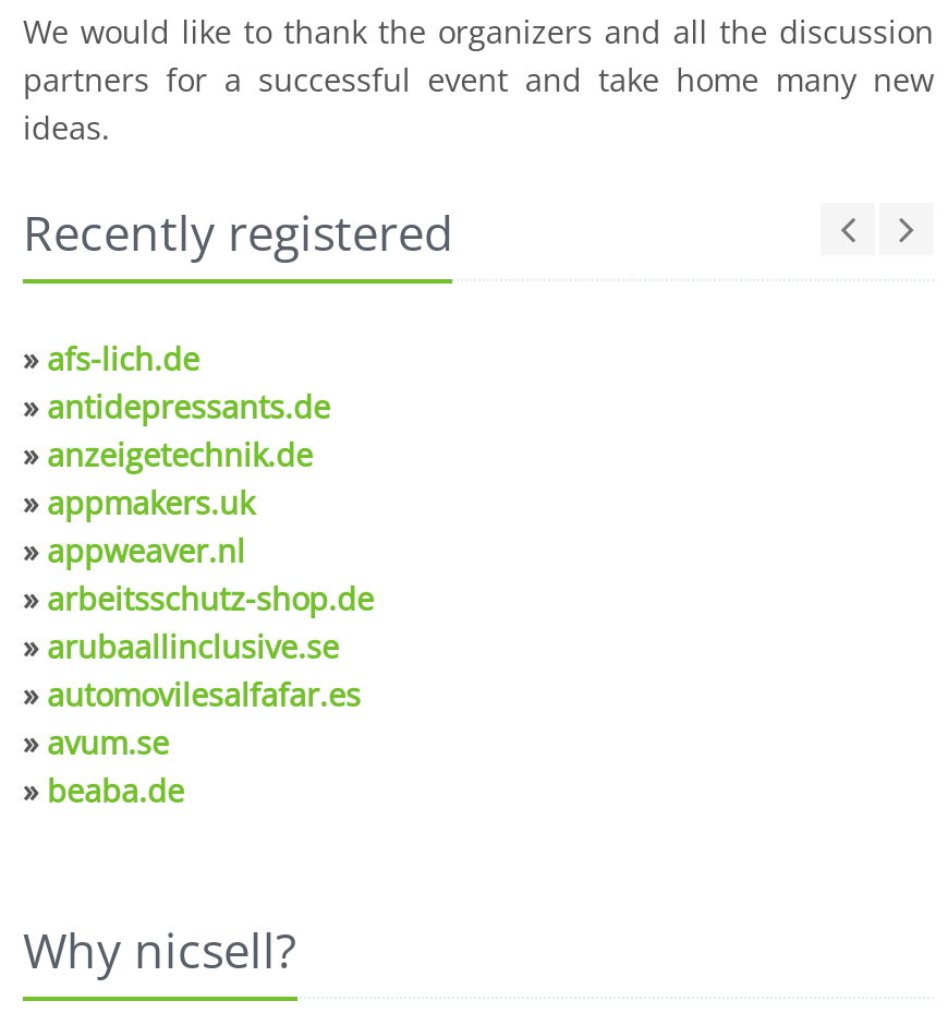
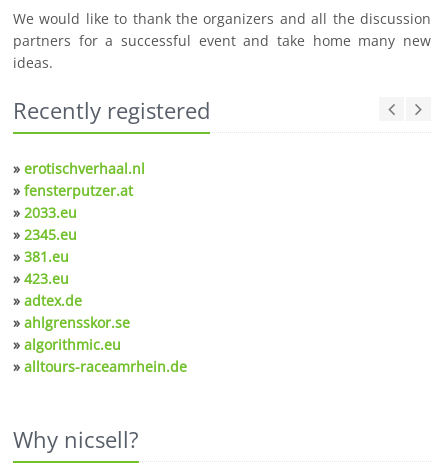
[23,338,374,812] » afs-lich.de | » antidepressants.de | » anzeigetechnik.de | » appmakers.uk | » appweaver.nl | » arbeitsschutz-shop.de | » arubaallinclusive.se | » automovilesalfafar.es | » avum.se | » beaba.de -> [13,159,187,376] » erotischverhaal.nl | » fensterputzer.at | » 2033.eu | » 2345.eu | » 381.eu | » 423.eu | » adtex.de | » ahlgrensskor.se | » algorithmic.eu | » alltours-raceamrhein.de

